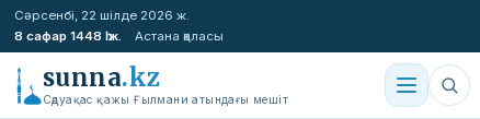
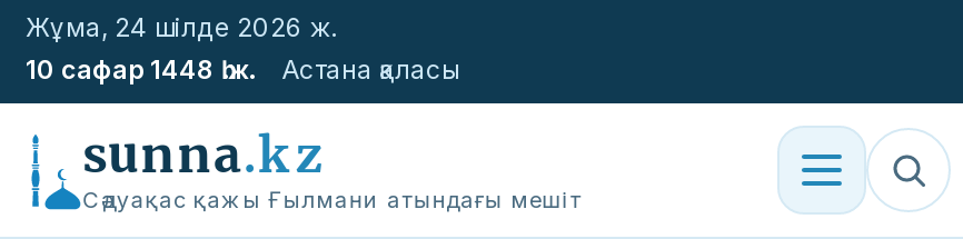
[14,8,190,23] Сәрсенбі, 22 шілде 2026 ж. -> [26,12,337,43] Жұма, 24 шілде 2026 ж.
[14,28,224,44] 8 сафар 1448 һ.ж. Астана қаласы -> [26,54,461,86] 10 сафар 1448 һ.ж. Астана қаласы

